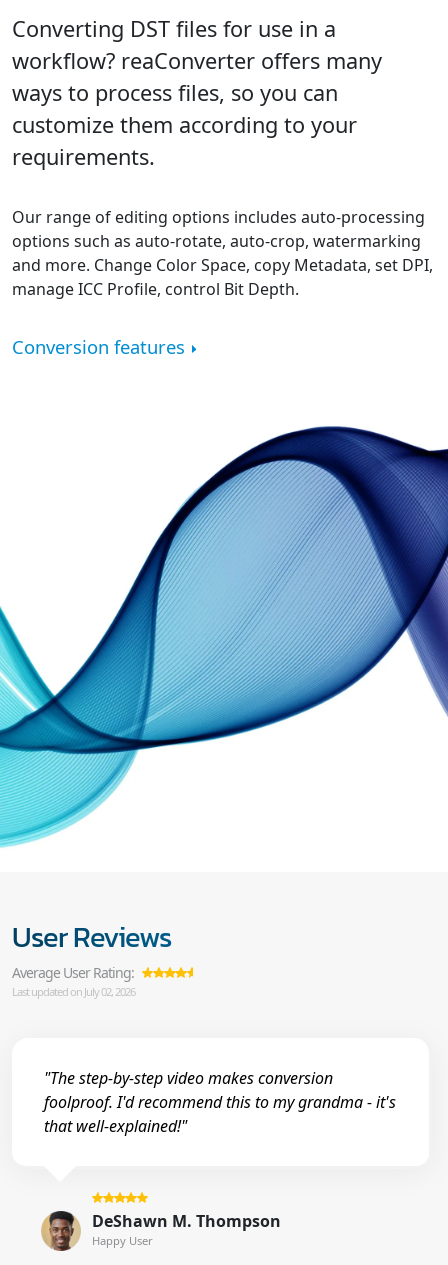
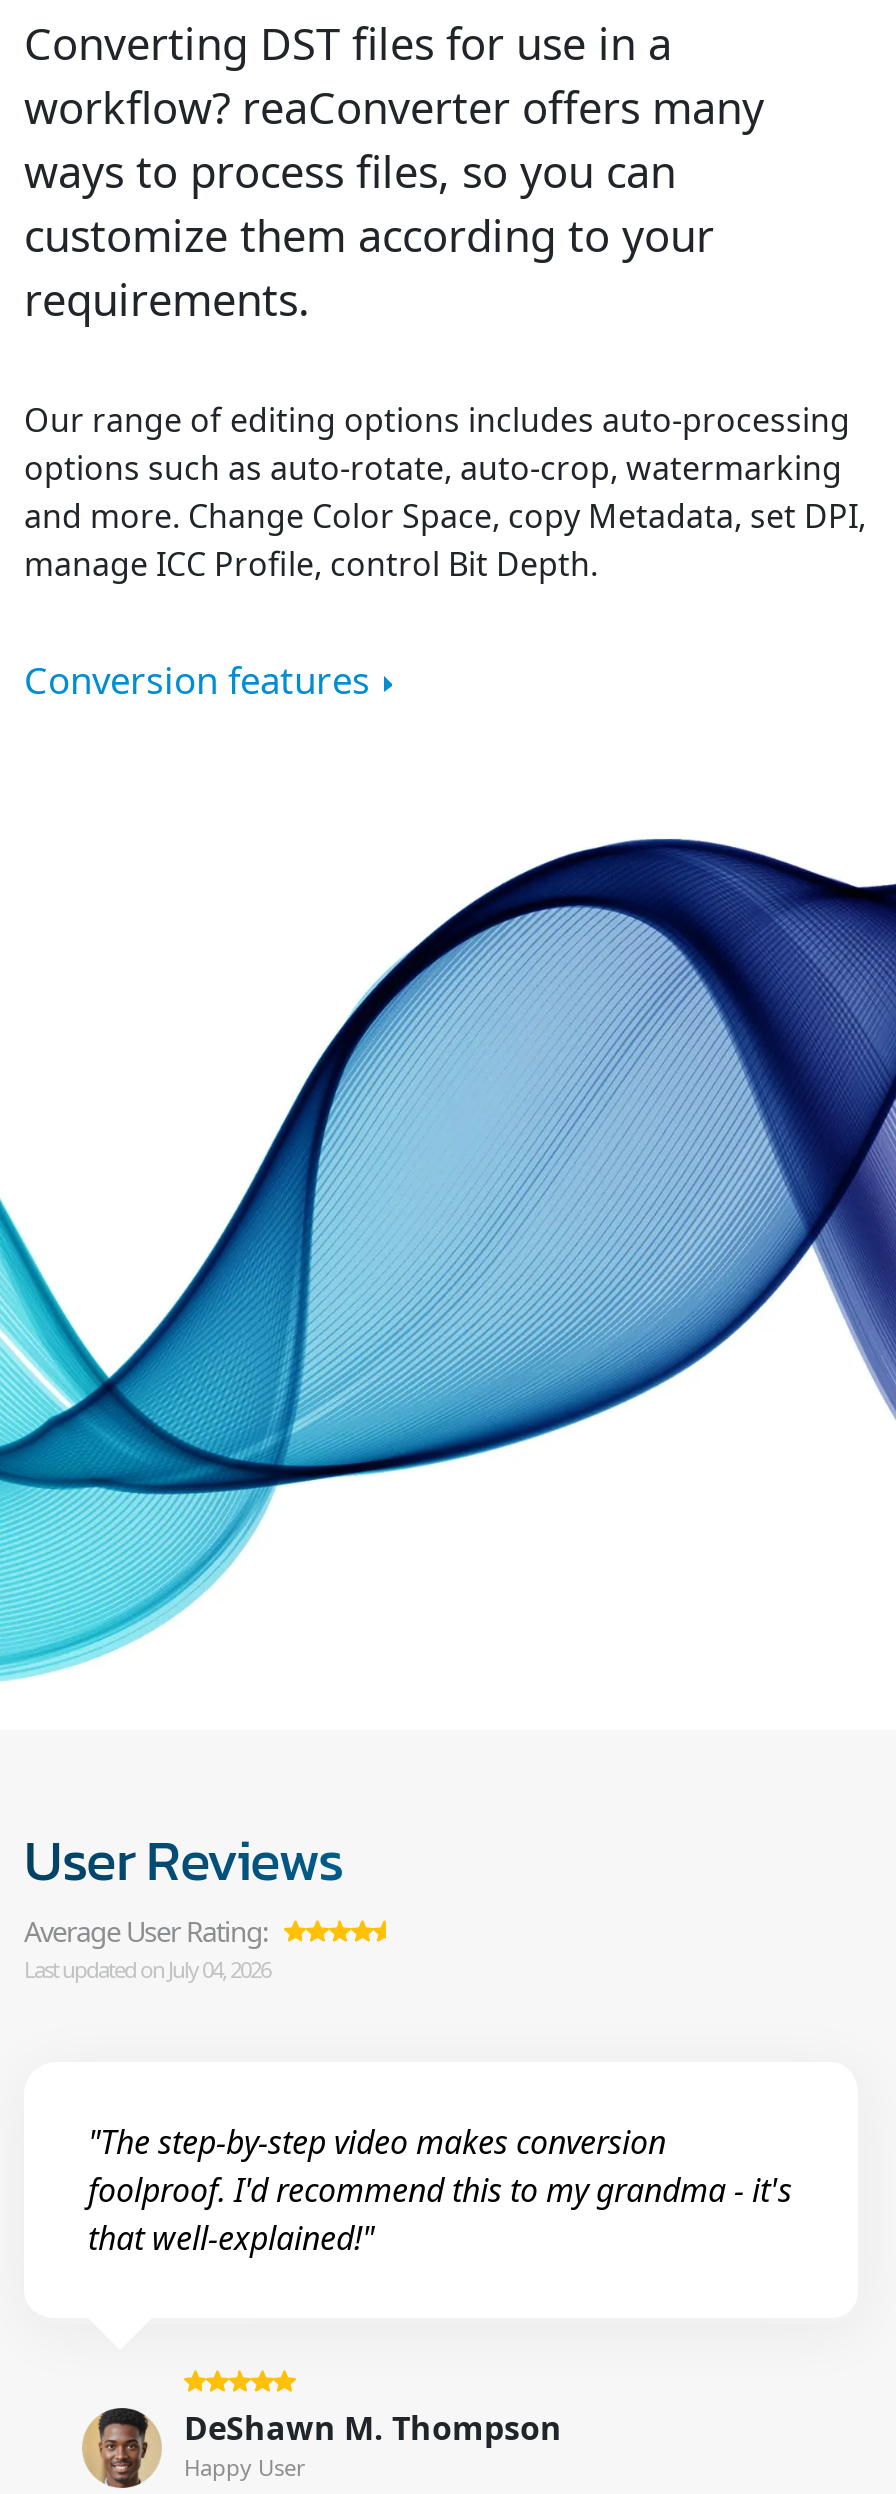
[12,984,135,999] Last updated on July 02, 2026 -> [24,1954,270,1984] Last updated on July 04, 2026

